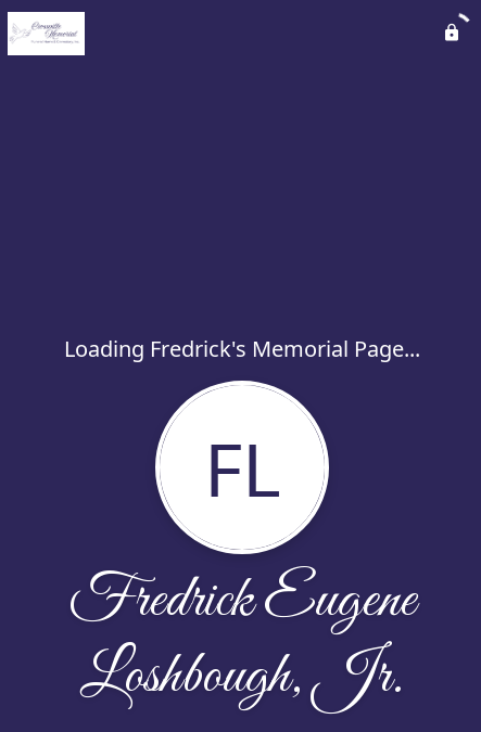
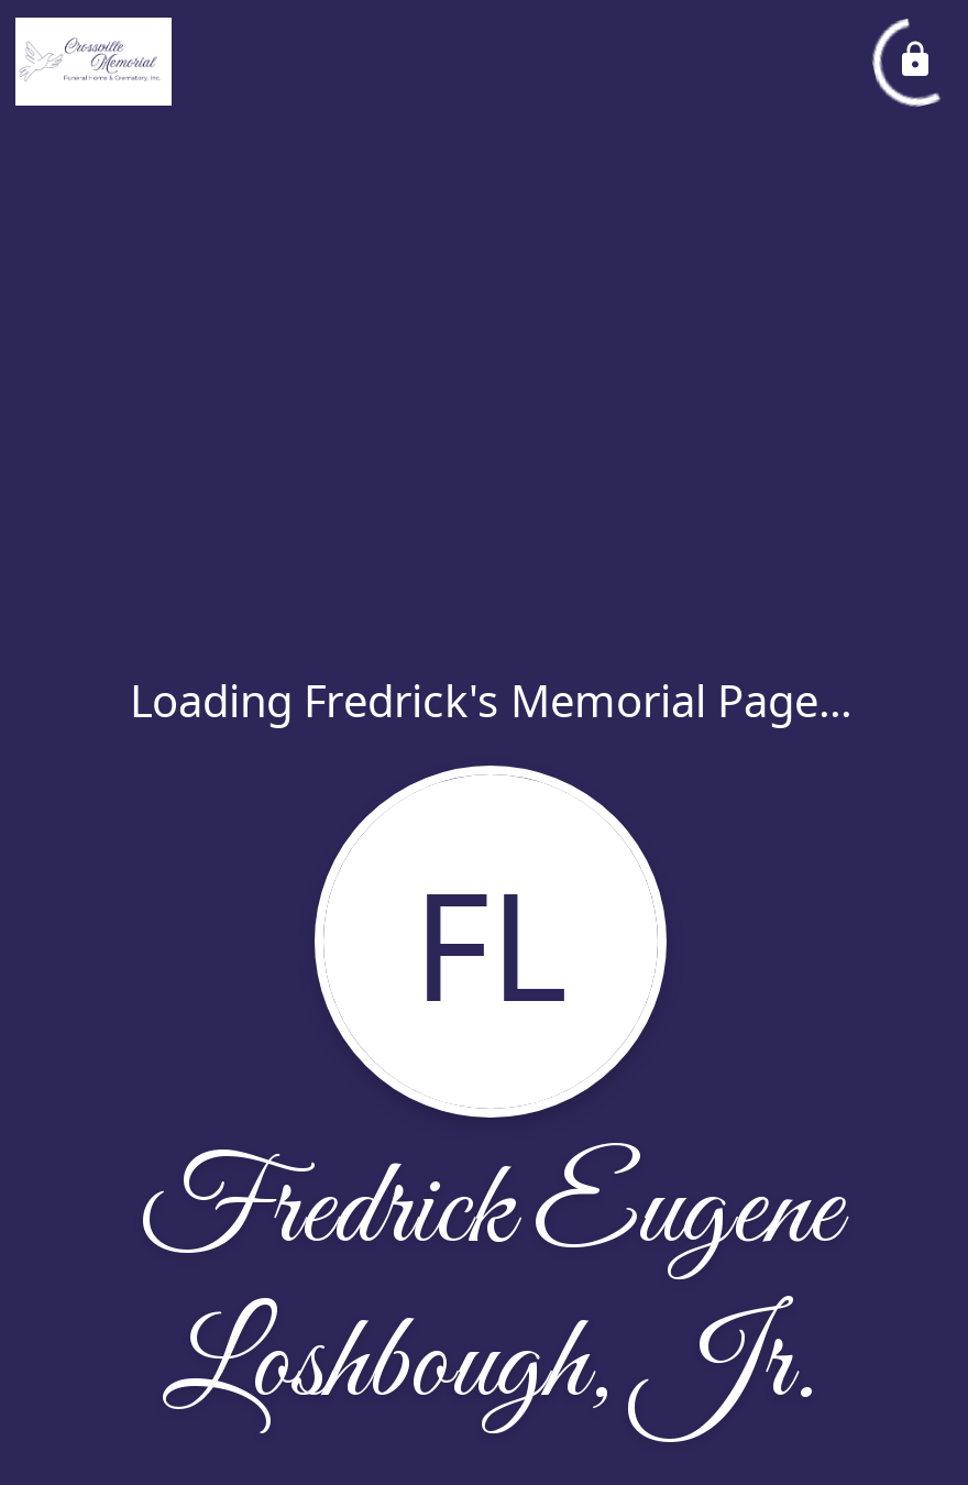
[431,12,470,55] [image] -> [871,18,950,108] [image]

